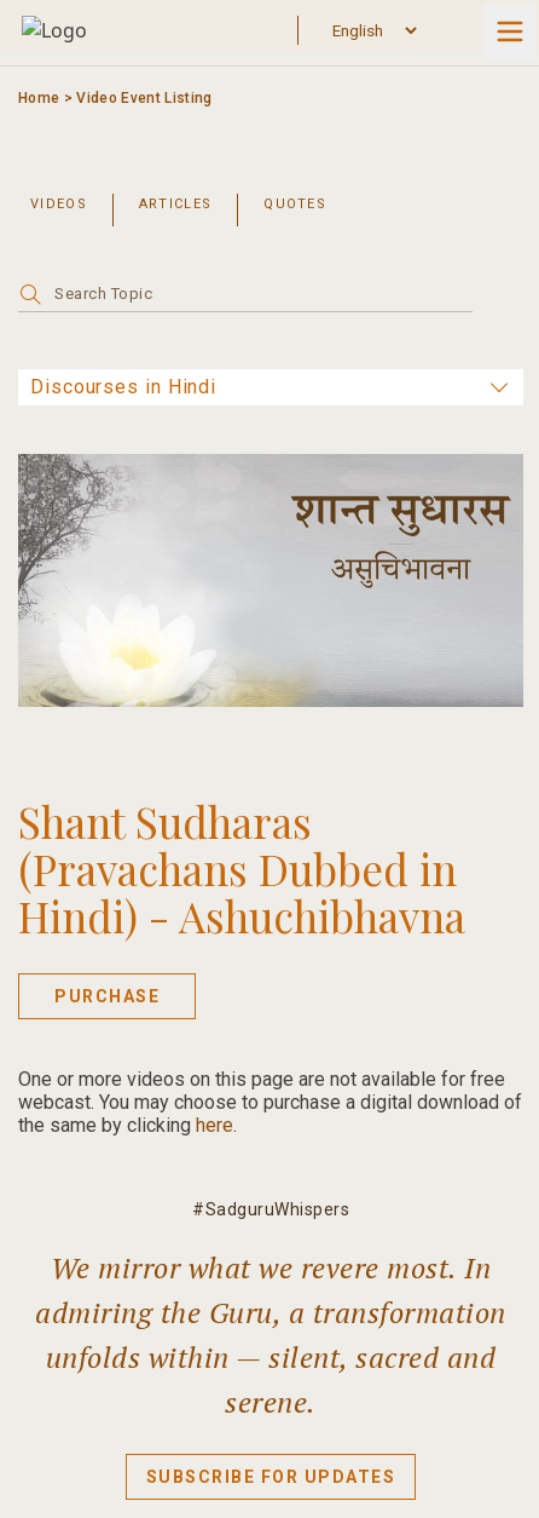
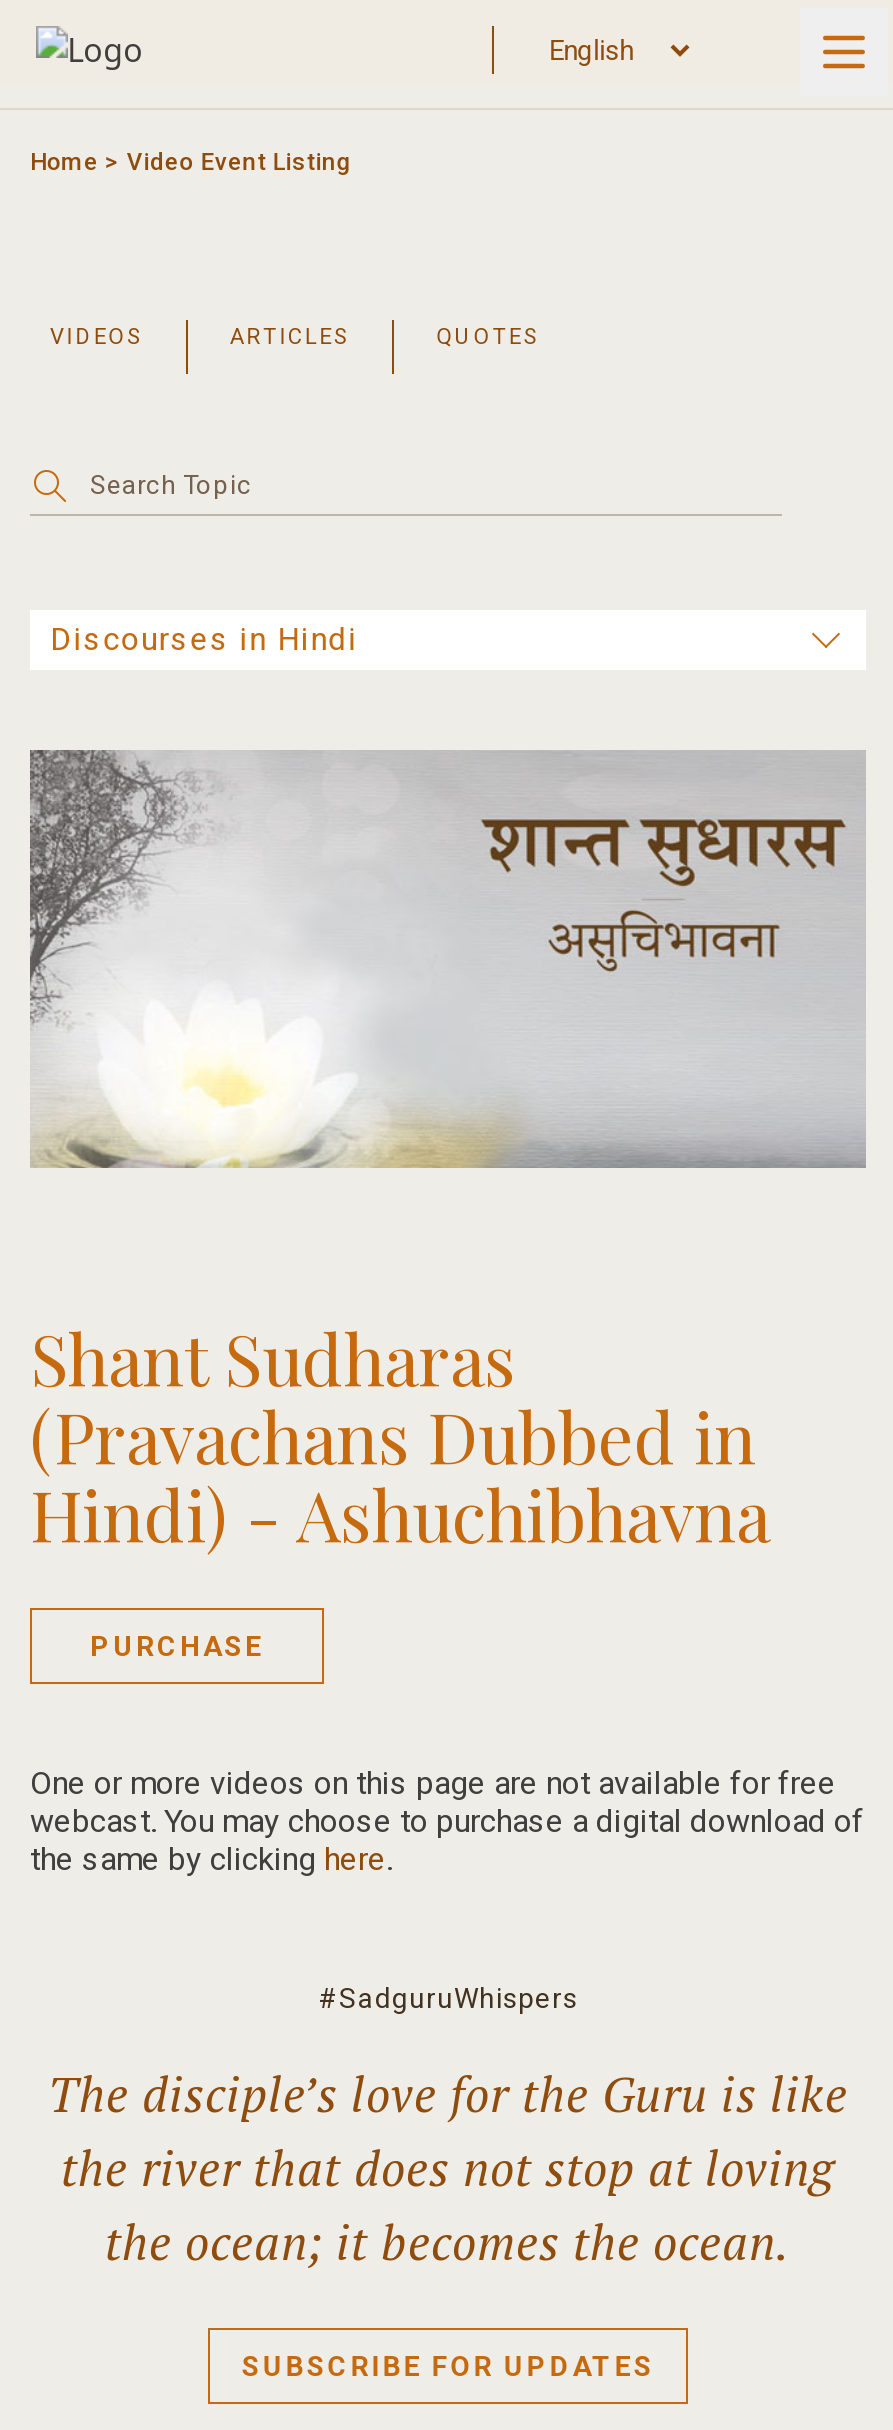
[35,1248,506,1421] We mirror what we revere most. In | admiring the Guru, a transformation | unfolds within — silent, sacred and | serene. -> [48,2062,848,2274] The disciple’s love for the Guru is like | the river that does not stop at loving | the ocean; it becomes the ocean.

